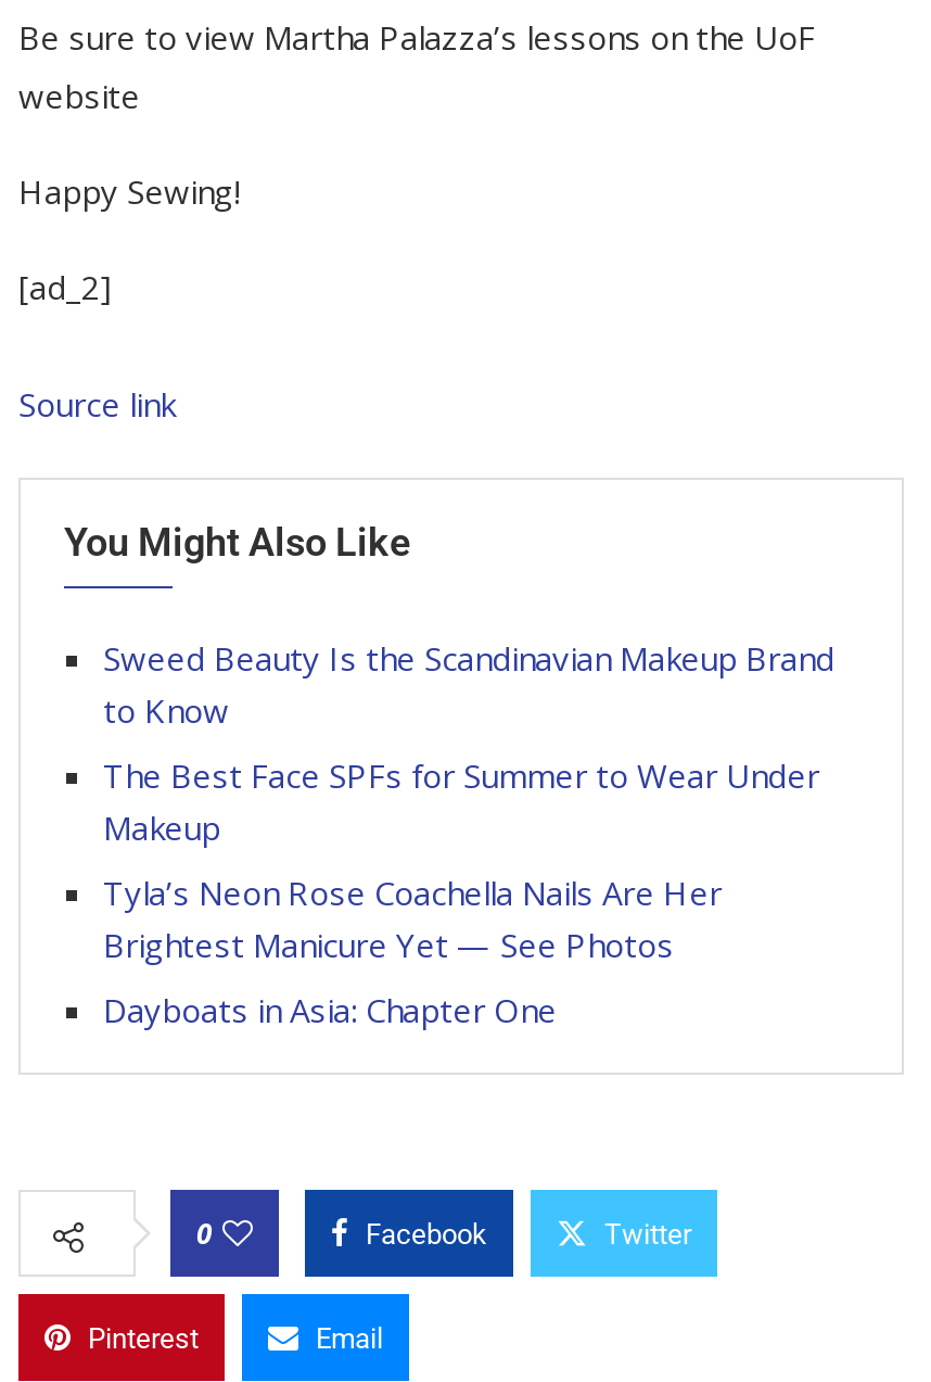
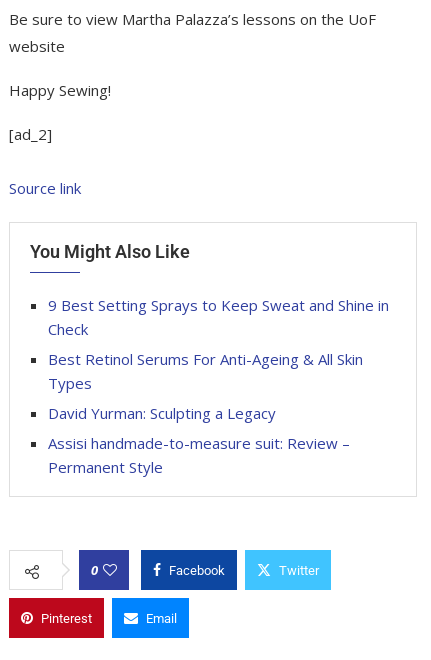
[103,636,834,732] Sweed Beauty Is the Scandinavian Makeup Brand | to Know -> [48,295,389,339] 9 Best Setting Sprays to Keep Sweat and Shine in | Check
[103,753,819,849] The Best Face SPFs for Summer to Wear Under | Makeup -> [48,349,363,393] Best Retinol Serums For Anti-Ageing & All Skin | Types
[103,871,722,966] Tyla’s Neon Rose Coachella Nails Are Her | Brightest Manicure Yet — See Photos -> [48,403,276,423] David Yurman: Sculpting a Legacy
[103,988,557,1031] Dayboats in Asia: Chapter One -> [48,433,350,477] Assisi handmade-to-measure suit: Review – | Permanent Style

